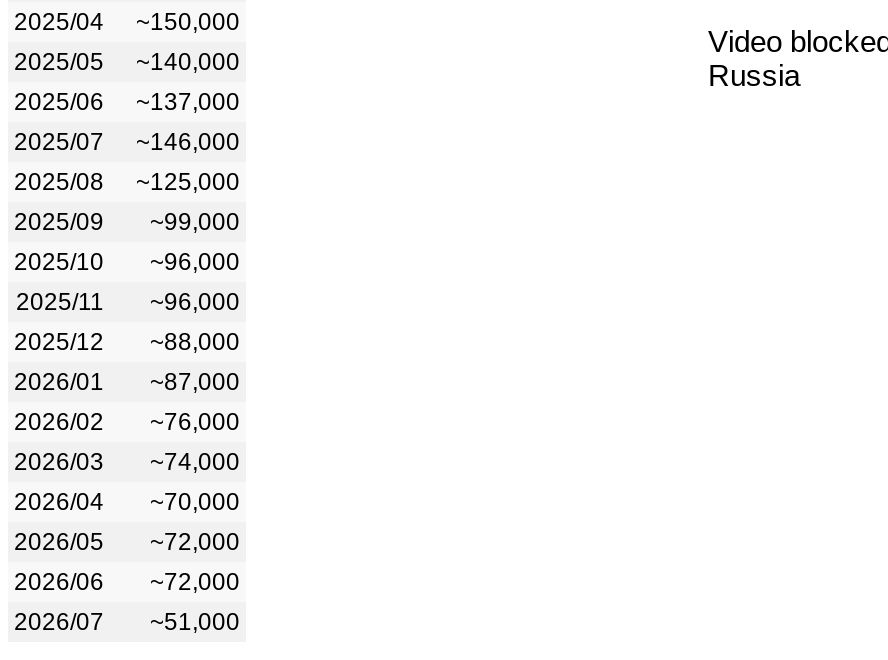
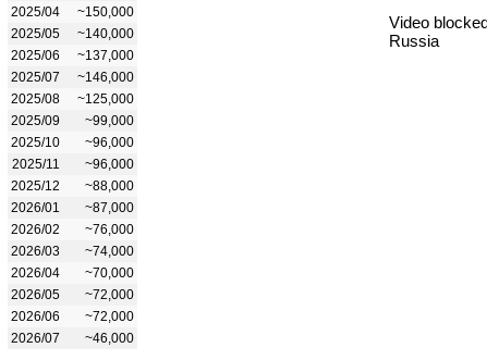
[14,608,240,636] 2026/07 ~51,000 -> [11,330,134,346] 2026/07 ~46,000

